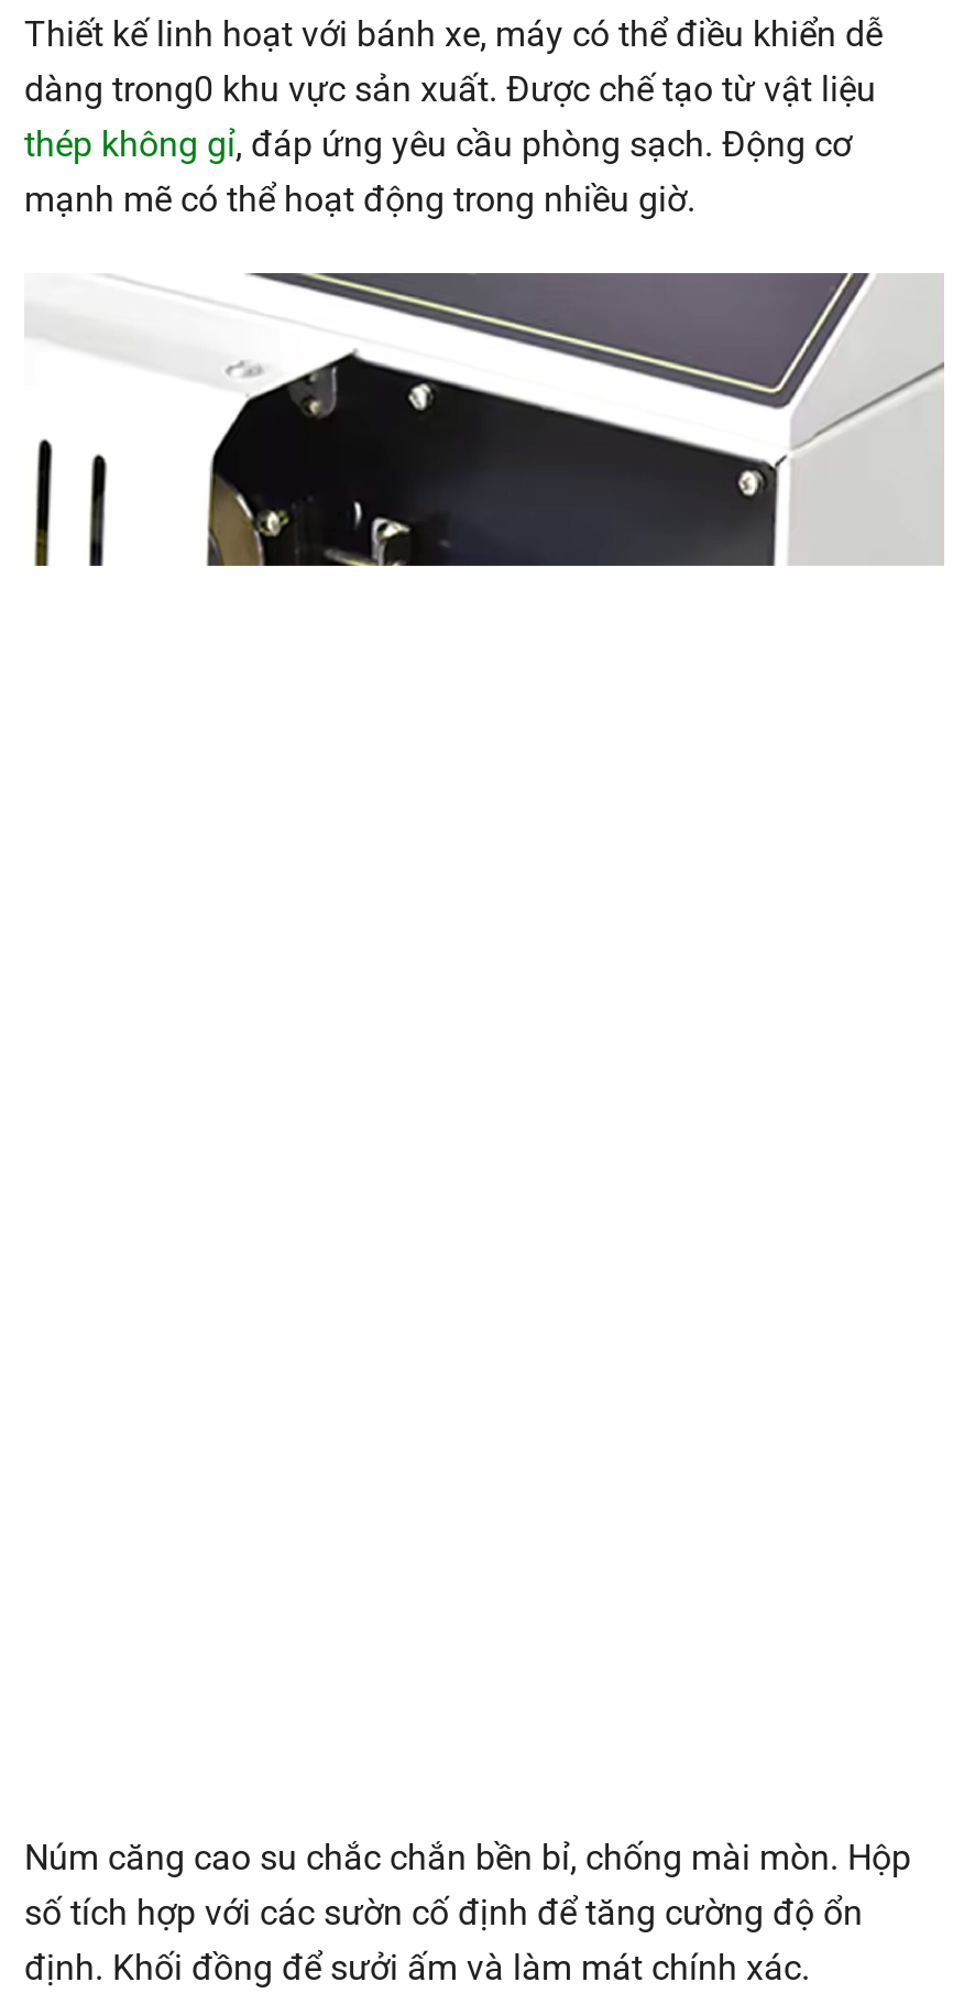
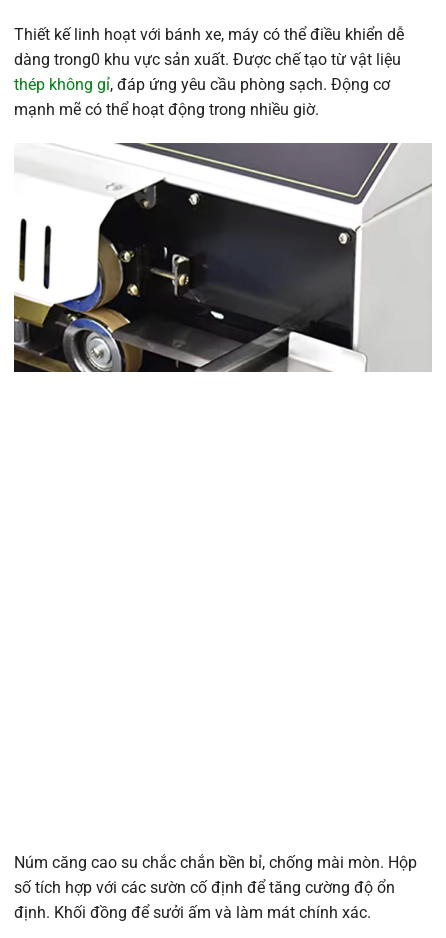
none -> [13,275,432,373] [image]

